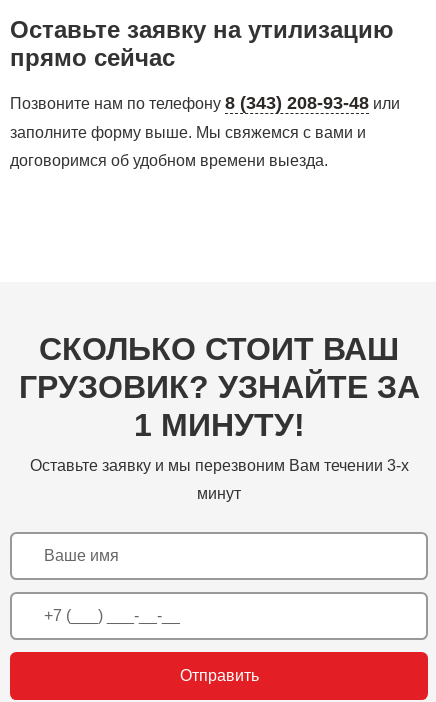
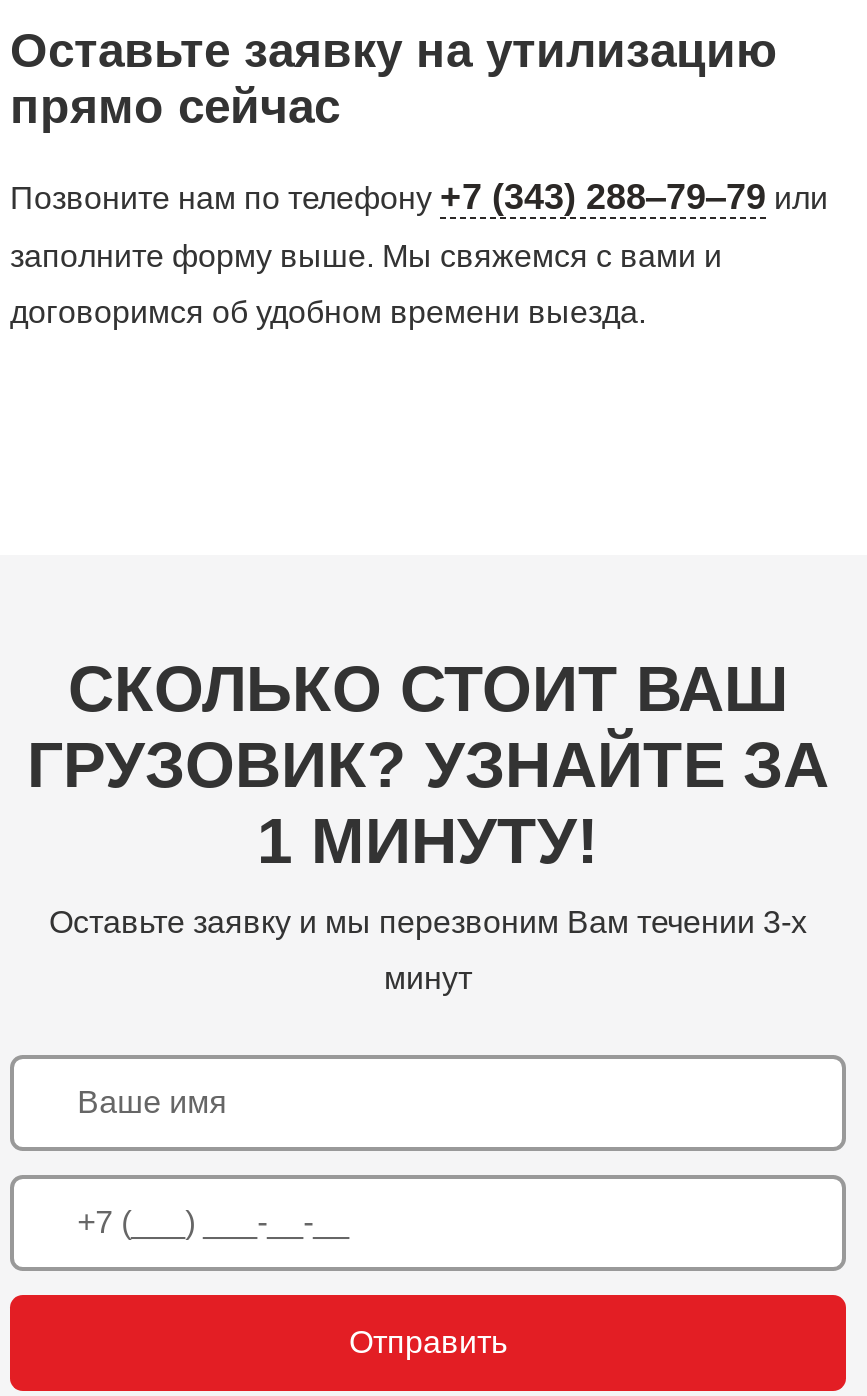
[10,93,400,113] Позвоните нам по телефону 8 (343) 208-93-48 или -> [10,177,828,217] Позвоните нам по телефону +7 (343) 288‒79‒79 или

